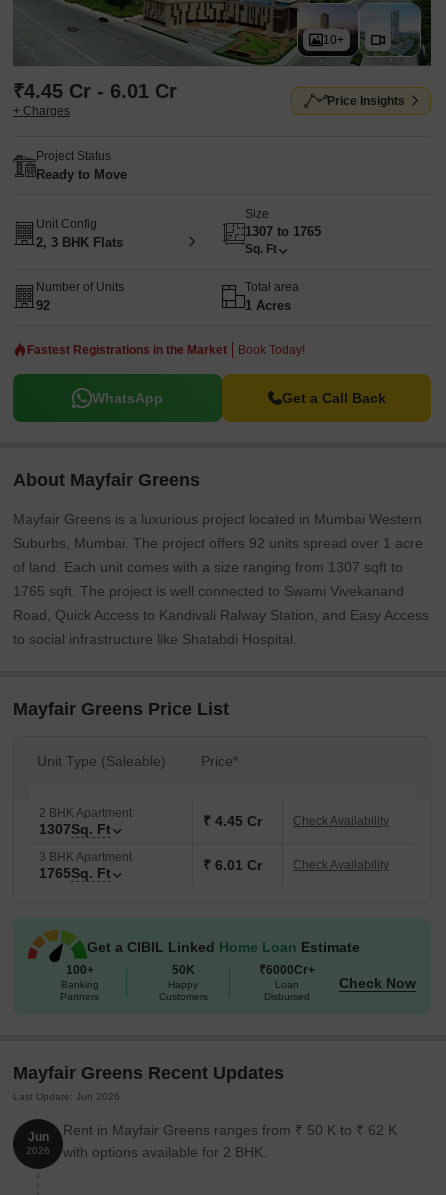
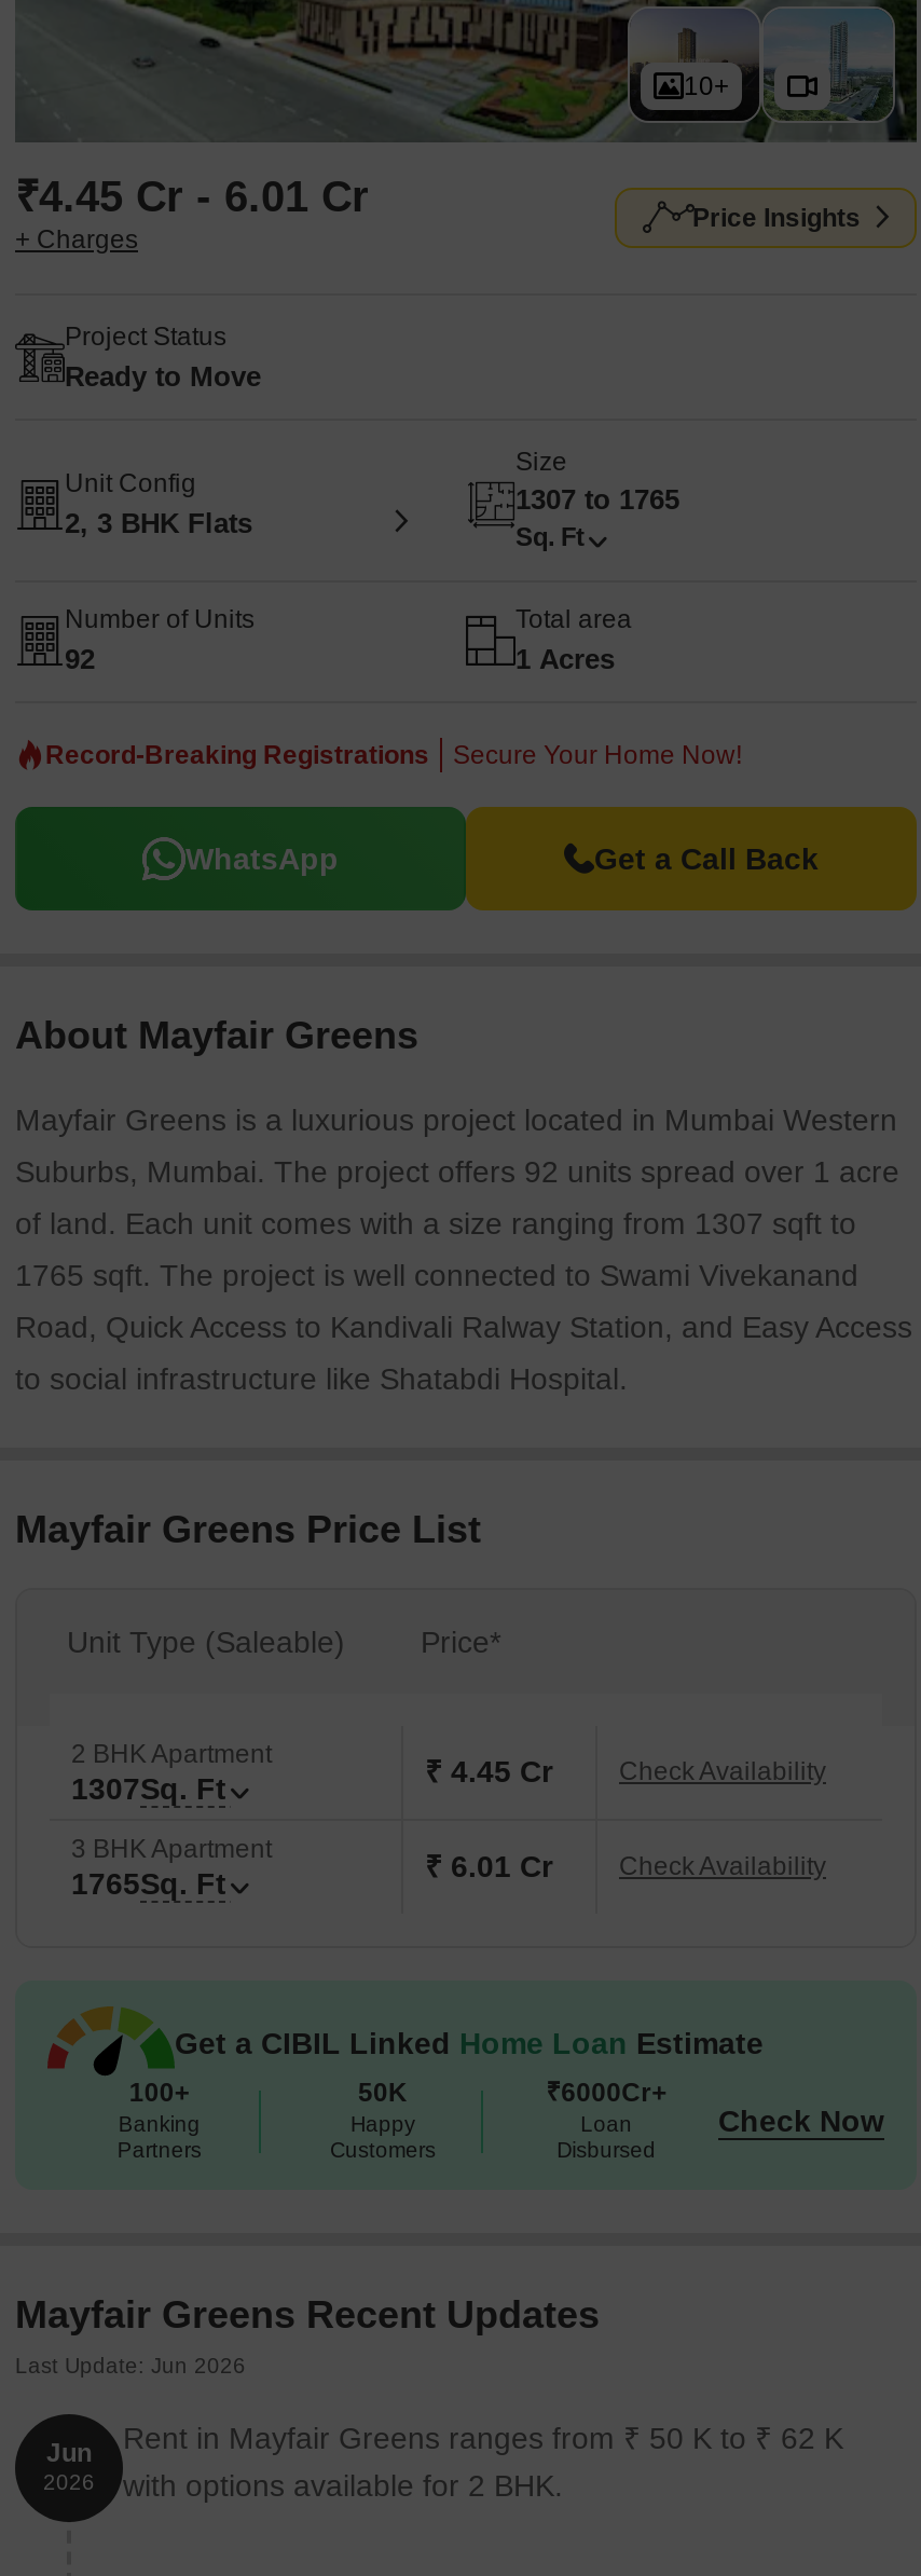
[27,343,305,357] Fastest Registrations in the Market | Book Today! -> [45,740,742,770] Record-Breaking Registrations | Secure Your Home Now!

